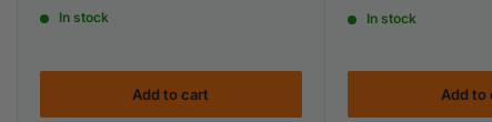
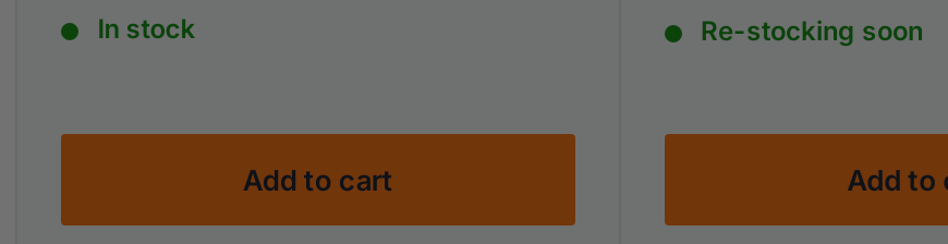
[366,9,416,26] In stock -> [701,13,923,46] Re-stocking soon

